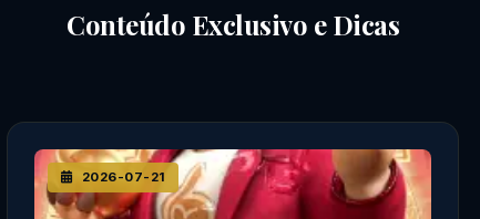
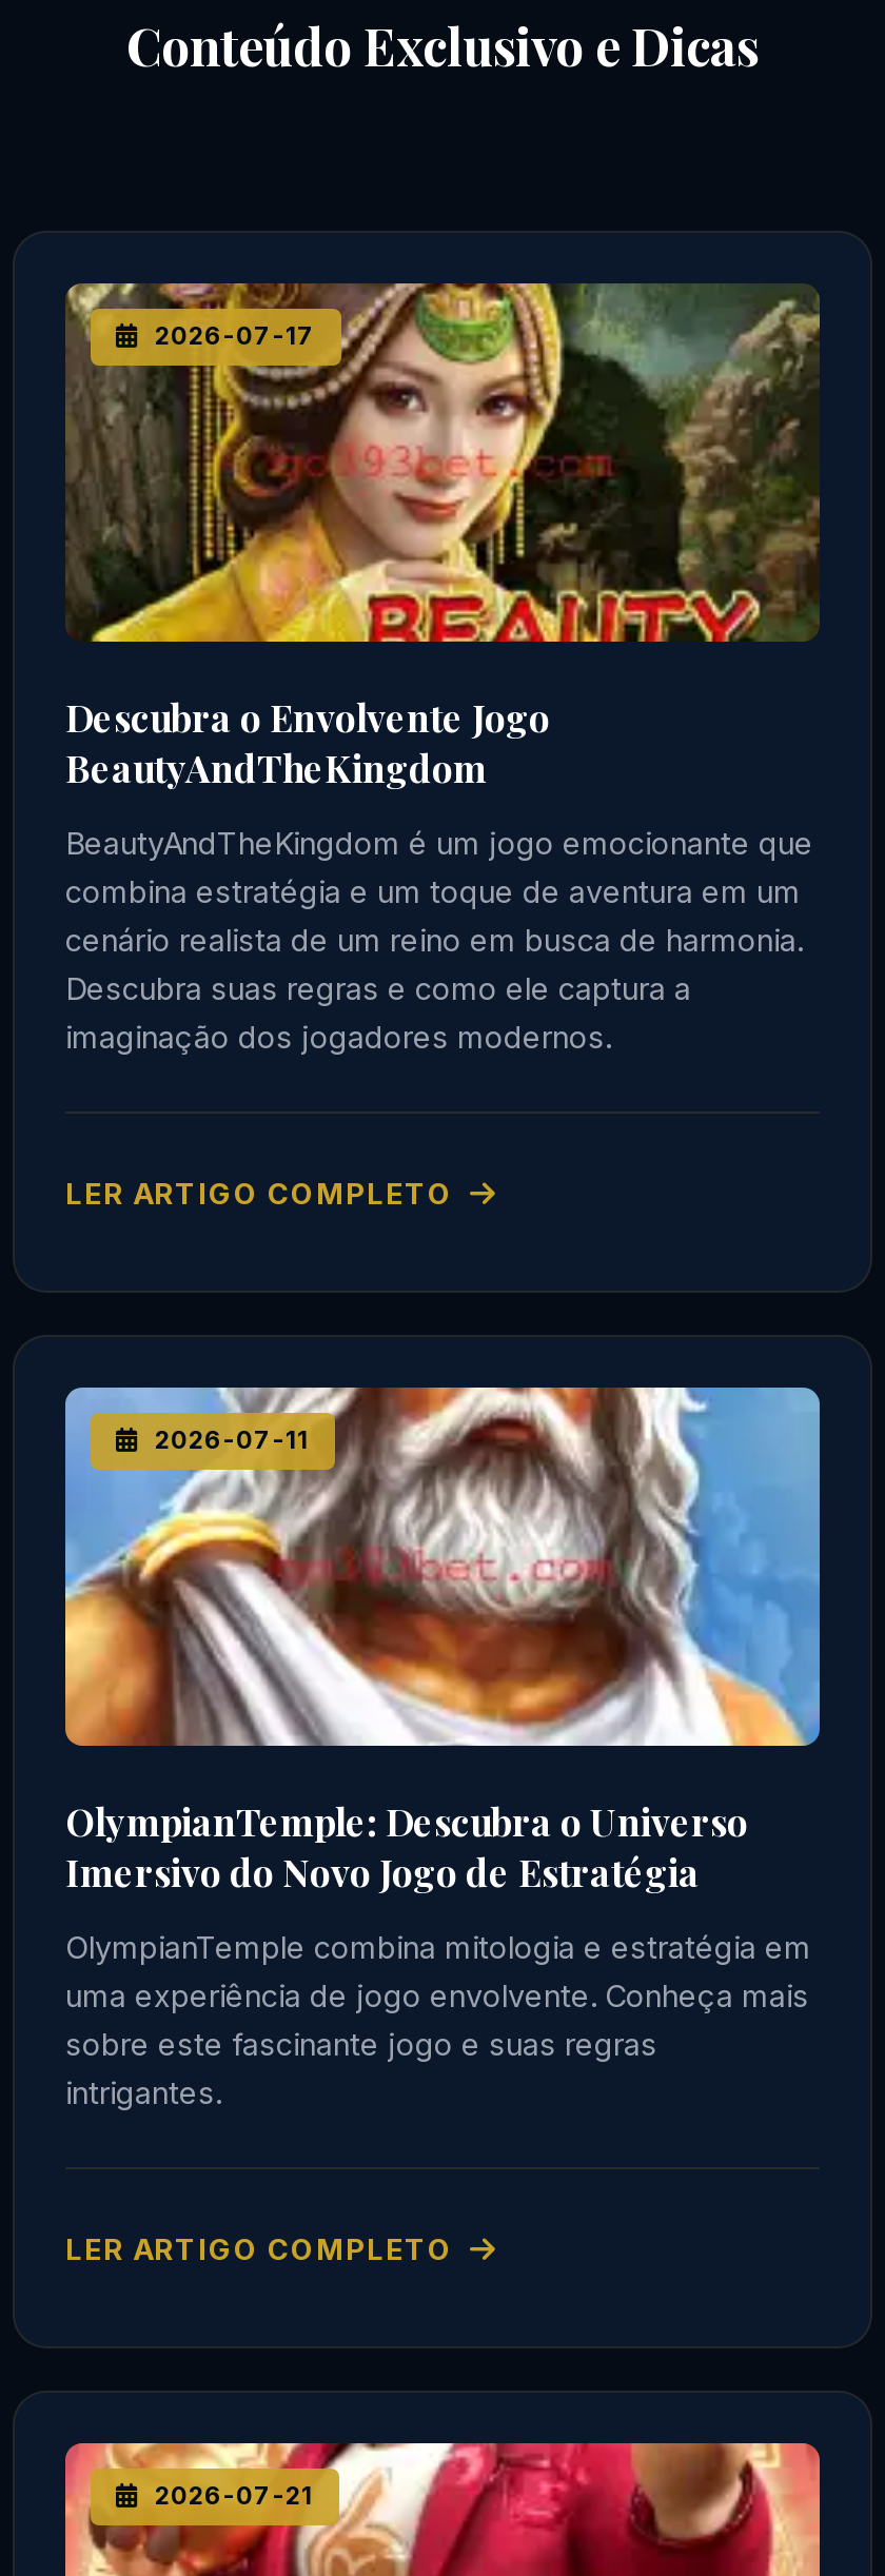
none -> [63,1383,822,1750] [image] | 2026-07-11
none -> [65,281,820,644] [image] | 2026-07-17
none -> [65,693,813,1055] Descubra o Envolvente Jogo | BeautyAndTheKingdom | BeautyAndTheKingdom é um jogo emocionante que | combina estratégia e um toque de aventura em um | cenário realista de um reino em busca de harmonia. | Descubra suas regras e como ele captura a | imaginação dos jogadores modernos.
none -> [65,1176,453,1210] LER ARTIGO COMPLETO
none -> [65,1797,811,2111] OlympianTemple: Descubra o Universo | Imersivo do Novo Jogo de Estratégia | OlympianTemple combina mitologia e estratégia em | uma experiência de jogo envolvente. Conheça mais | sobre este fascinante jogo e suas regras | intrigantes.
none -> [65,2232,453,2266] LER ARTIGO COMPLETO

